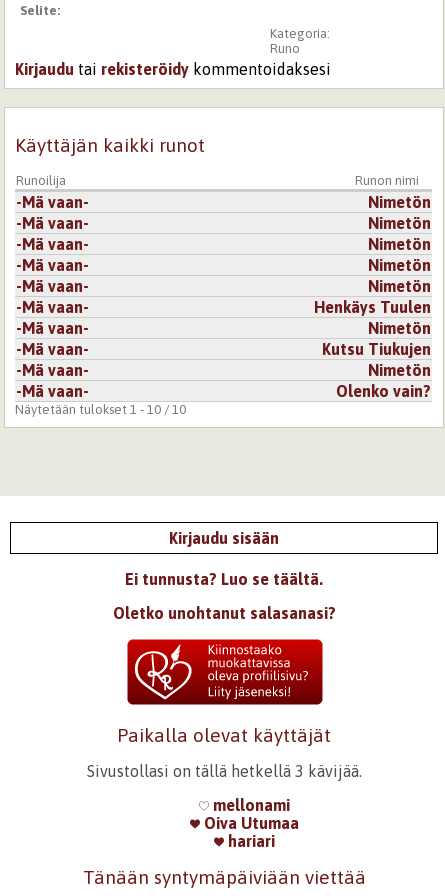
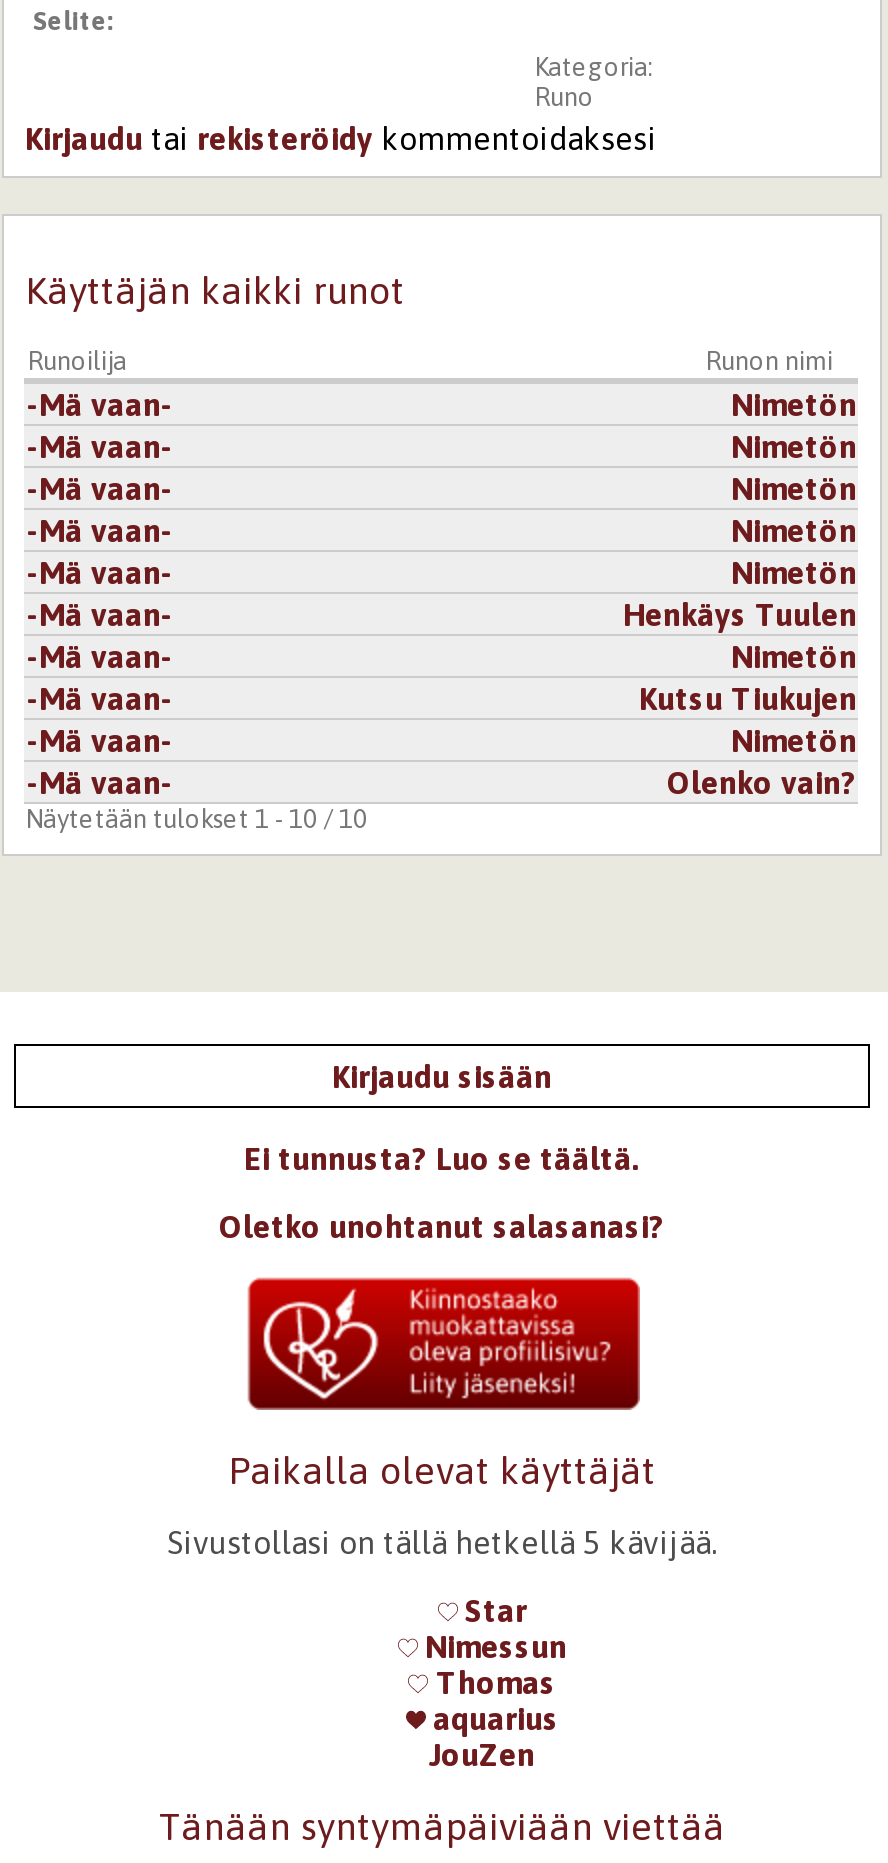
[86,762,361,780] Sivustollasi on tällä hetkellä 3 kävijää. -> [167,1524,717,1560] Sivustollasi on tällä hetkellä 5 kävijää.
[199,796,298,850] mellonami | Oiva Utumaa | hariari -> [417,1592,567,1772] Star | Nimessun | Thomas | aquarius | JouZen

